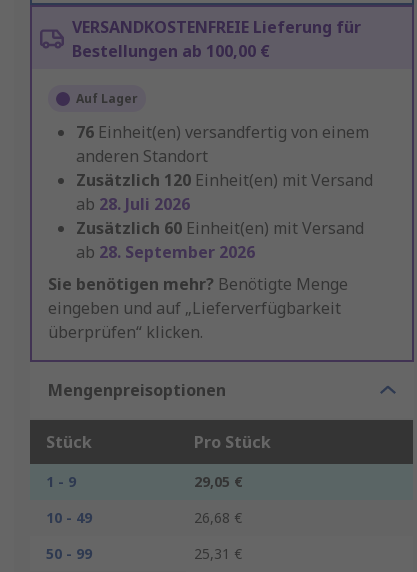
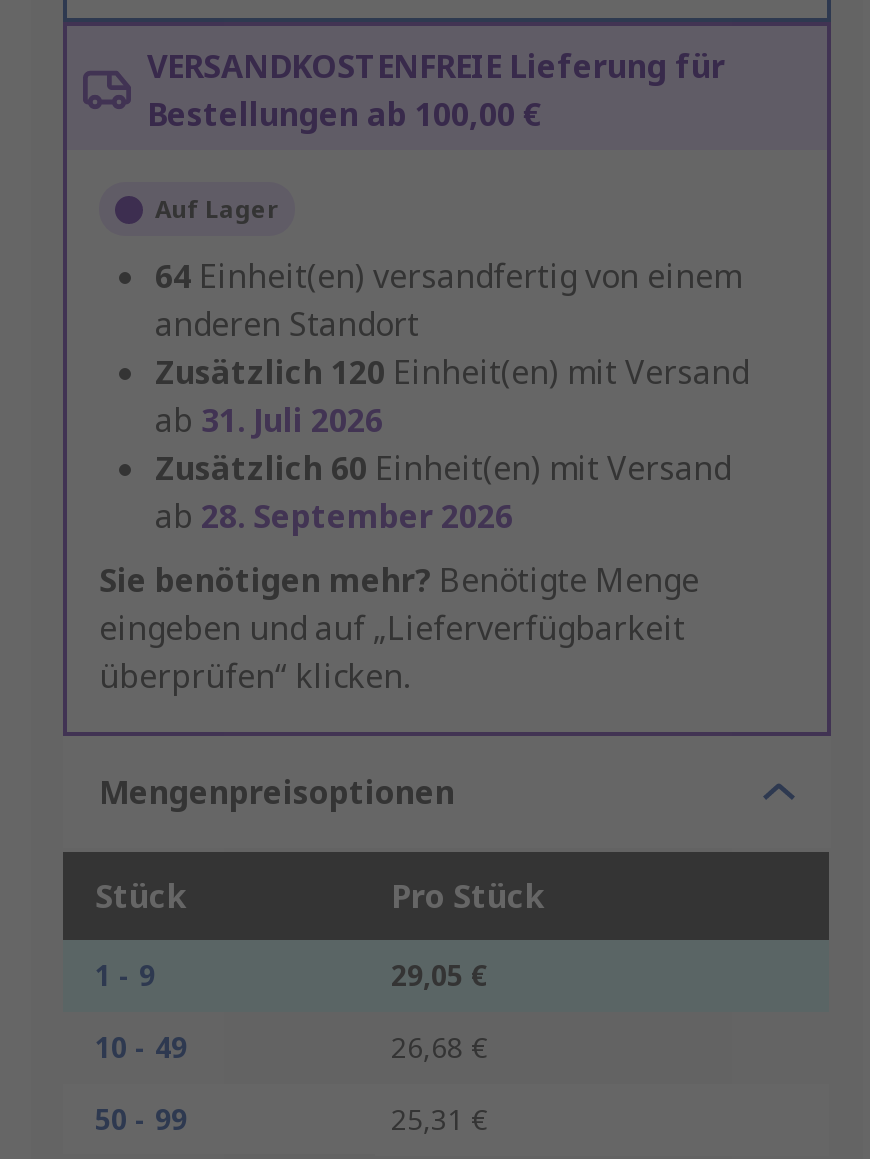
[76,121,369,143] 76 Einheit(en) versandfertig von einem -> [155,255,741,299] 64 Einheit(en) versandfertig von einem
[76,193,190,215] ab 28. Juli 2026 -> [155,399,383,443] ab 31. Juli 2026

